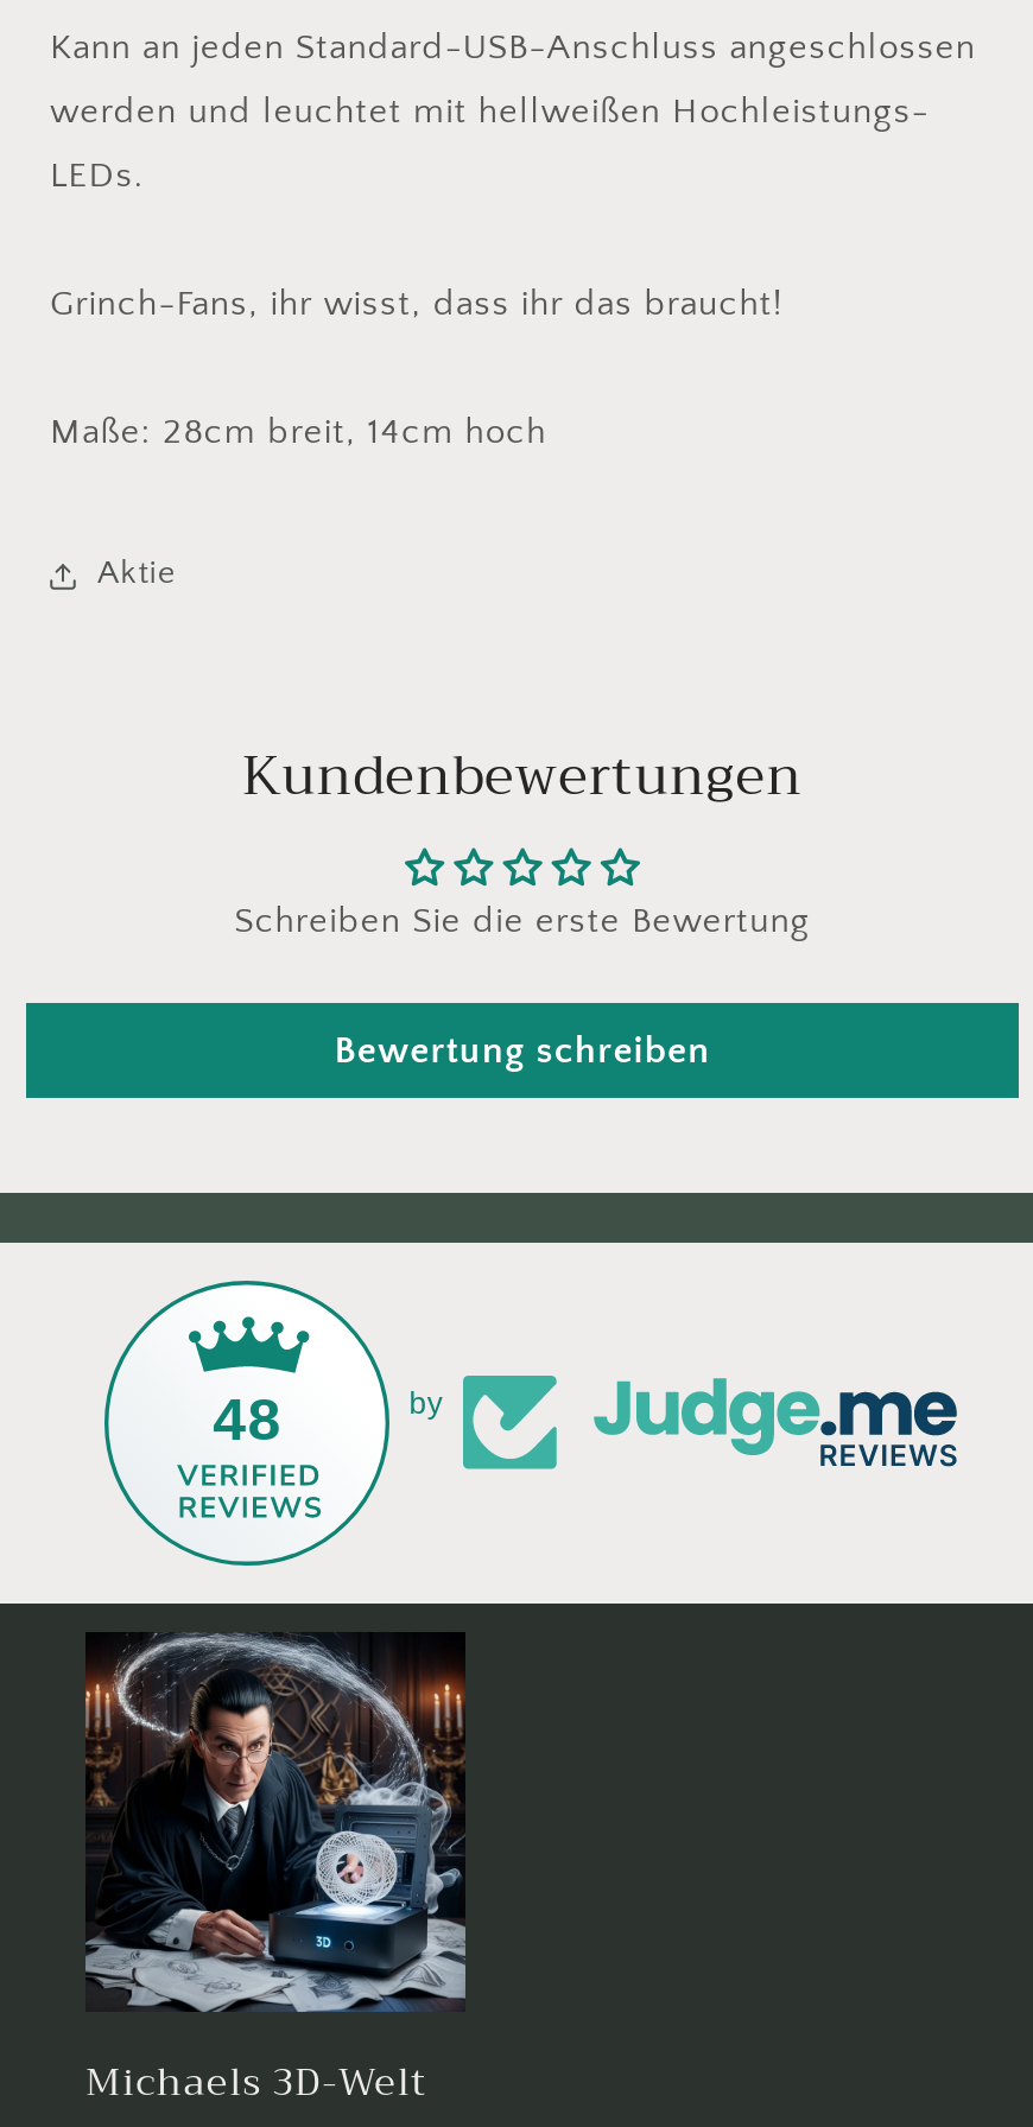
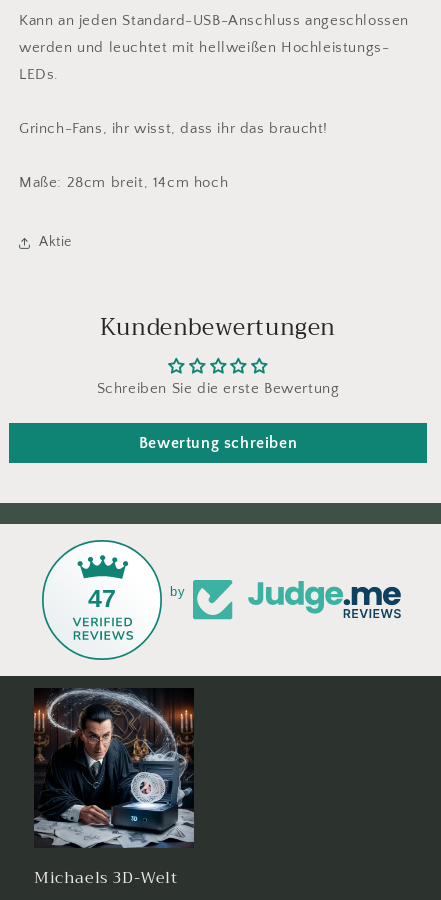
[213,1384,282,1450] 48 -> [88,583,117,611] 47

